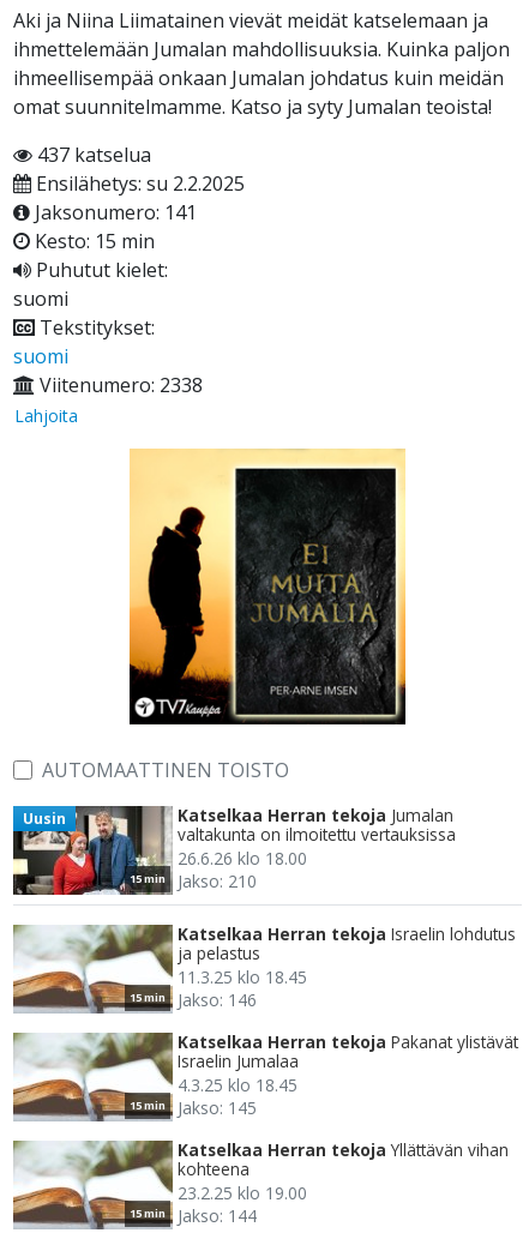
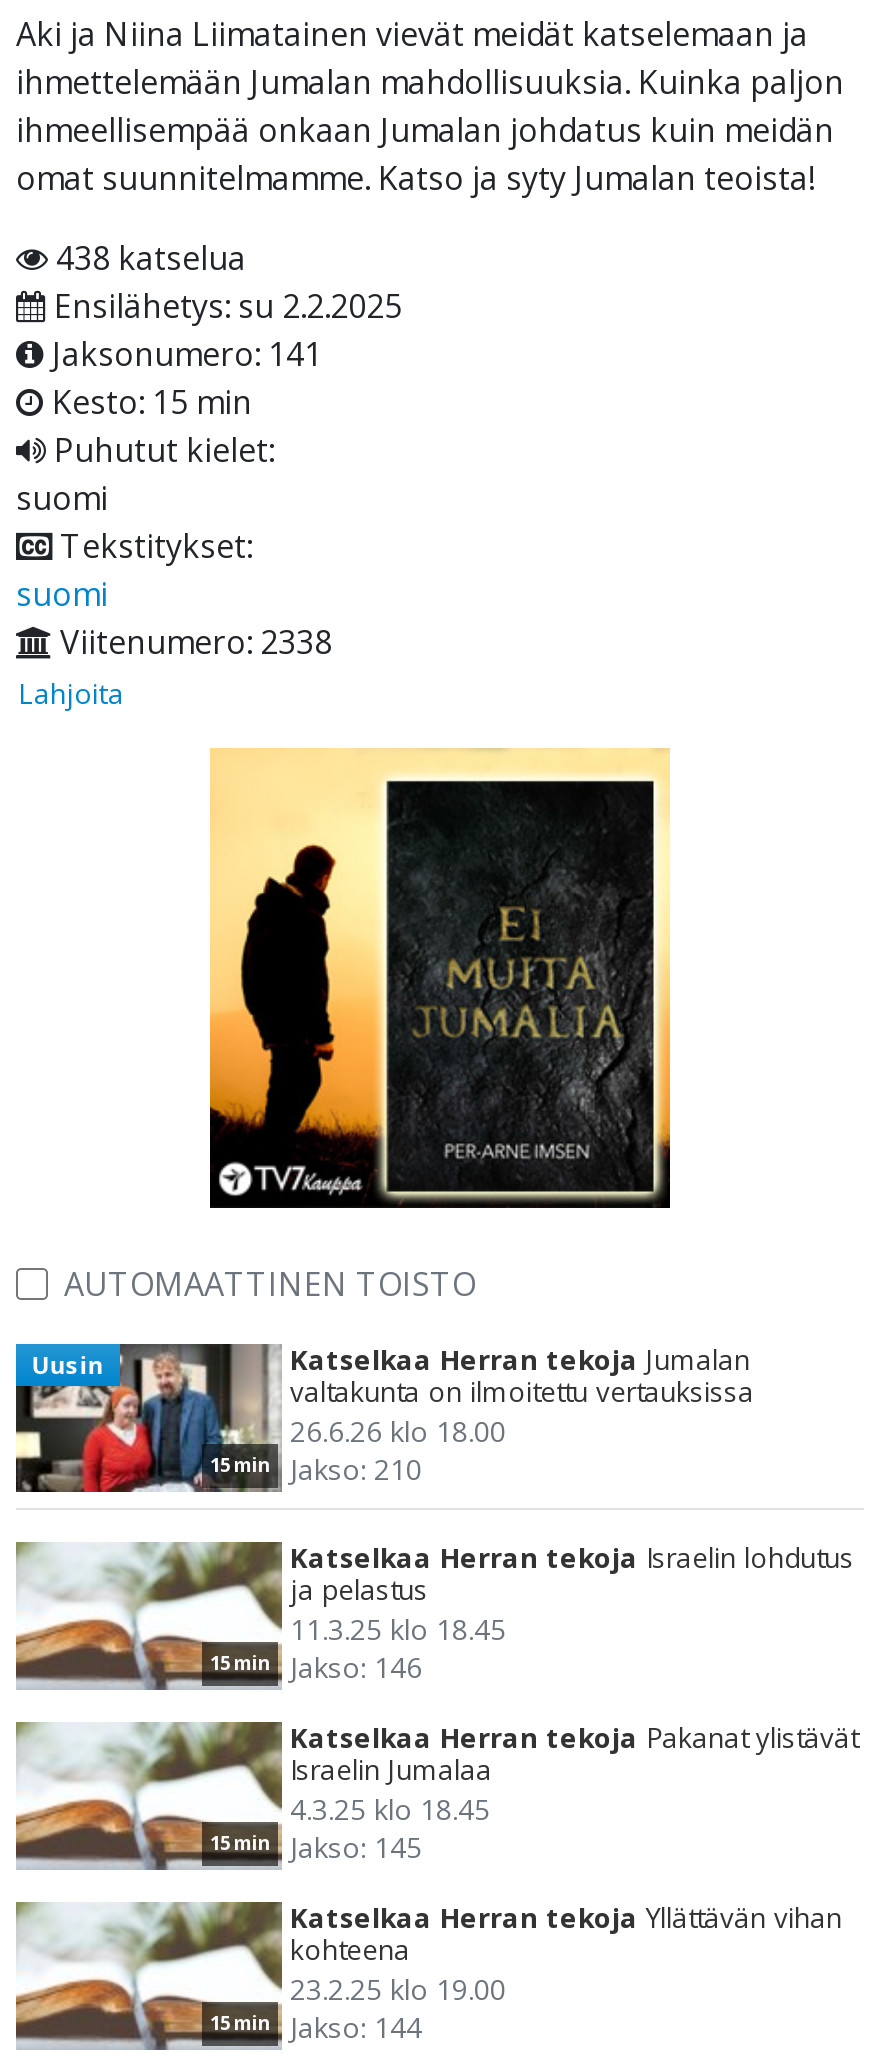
[32,142,151,168] 437 katselua -> [48,236,246,280] 438 katselua

